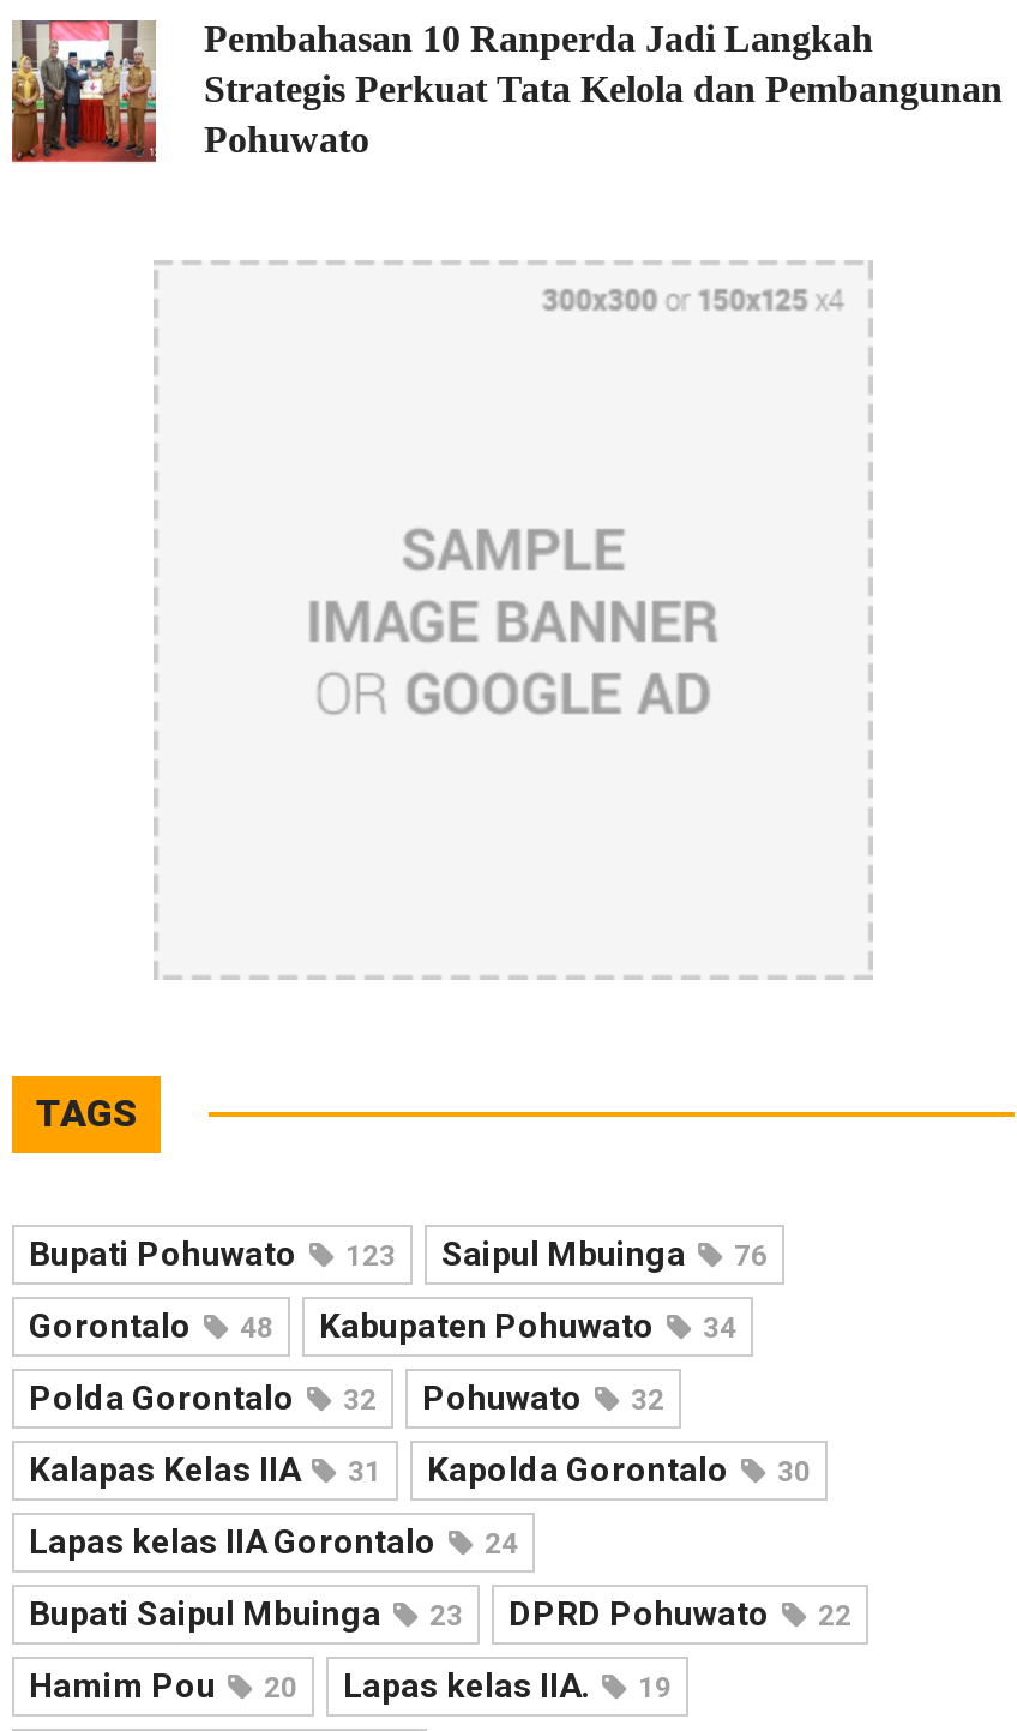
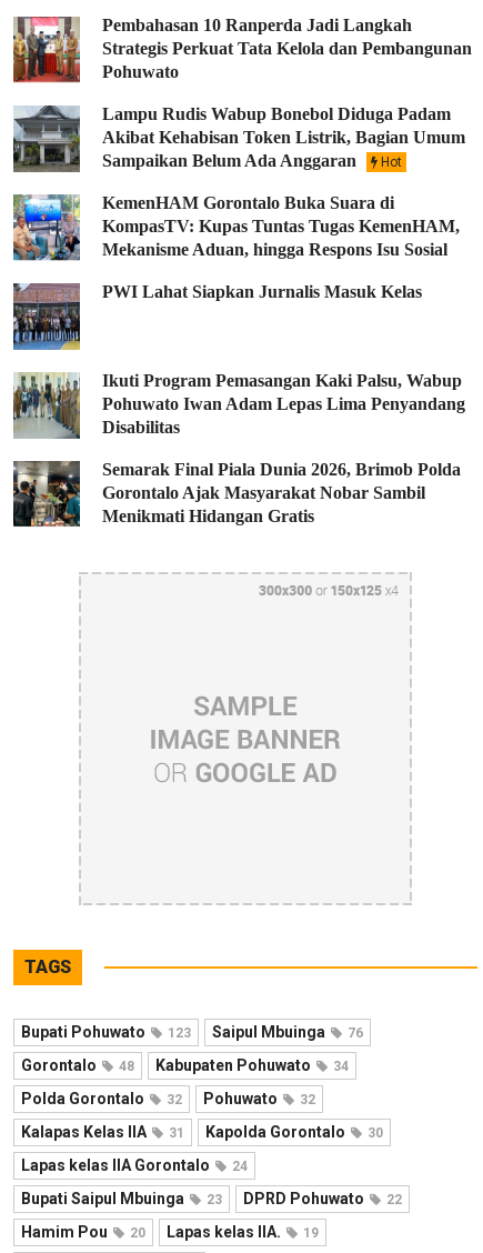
none -> [12,104,465,301] [image] | Lampu Rudis Wabup Bonebol Diduga Padam | Akibat Kehabisan Token Listrik, Bagian Umum | Sampaikan Belum Ada Anggaran | Hot | KemenHAM Gorontalo Buka Suara di | KompasTV: Kupas Tuntas Tugas KemenHAM, | Mekanisme Aduan, hingga Respons Isu Sosial | PWI Lahat Siapkan Jurnalis Masuk Kelas
none -> [12,282,465,525] [image] | Ikuti Program Pemasangan Kaki Palsu, Wabup | Pohuwato Iwan Adam Lepas Lima Penyandang | Disabilitas | Semarak Final Piala Dunia 2026, Brimob Polda | Gorontalo Ajak Masyarakat Nobar Sambil | Menikmati Hidangan Gratis
none -> [12,193,81,262] [image]
none -> [12,371,81,440] [image]
none -> [12,460,81,528] [image]

